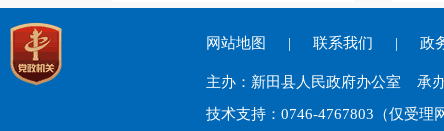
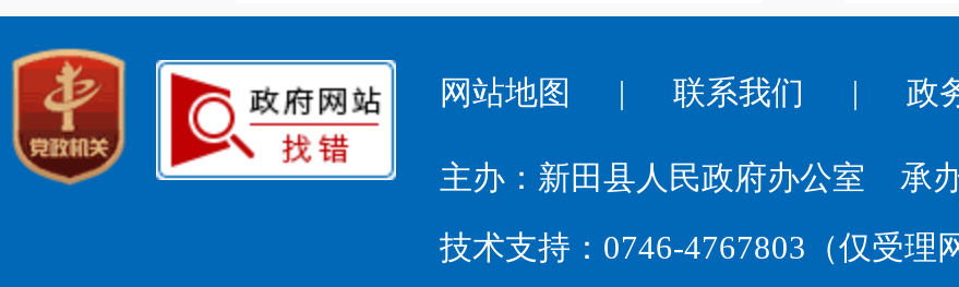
none -> [154,58,398,182] [image]

